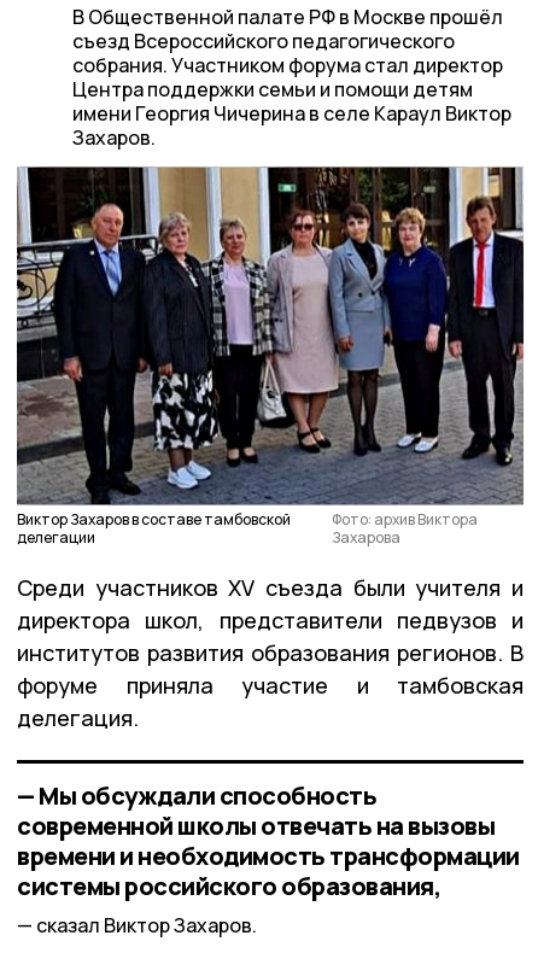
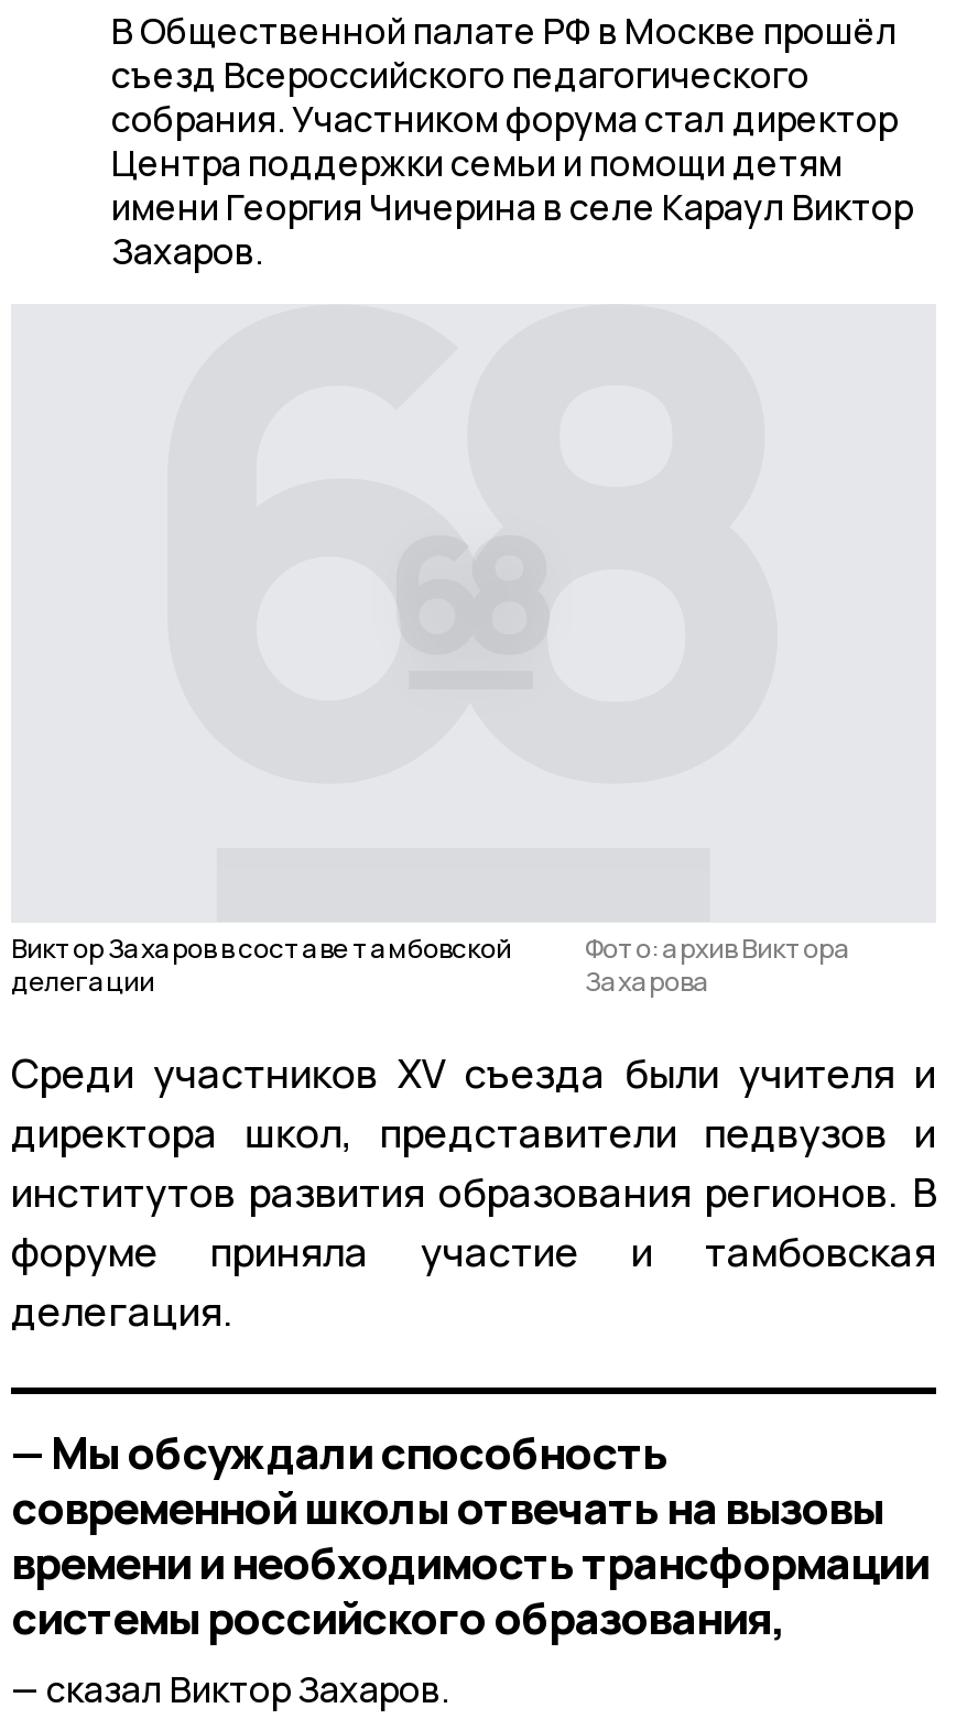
[16,165,525,505] [image] -> none

